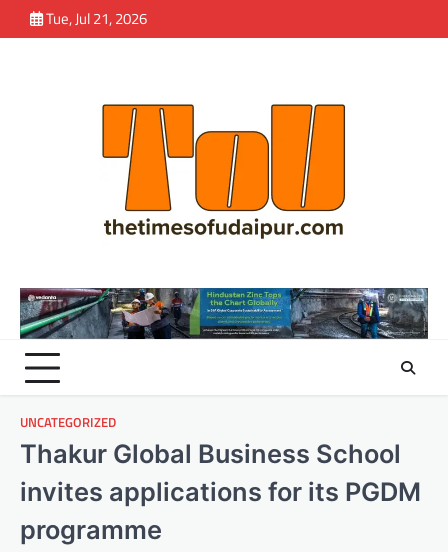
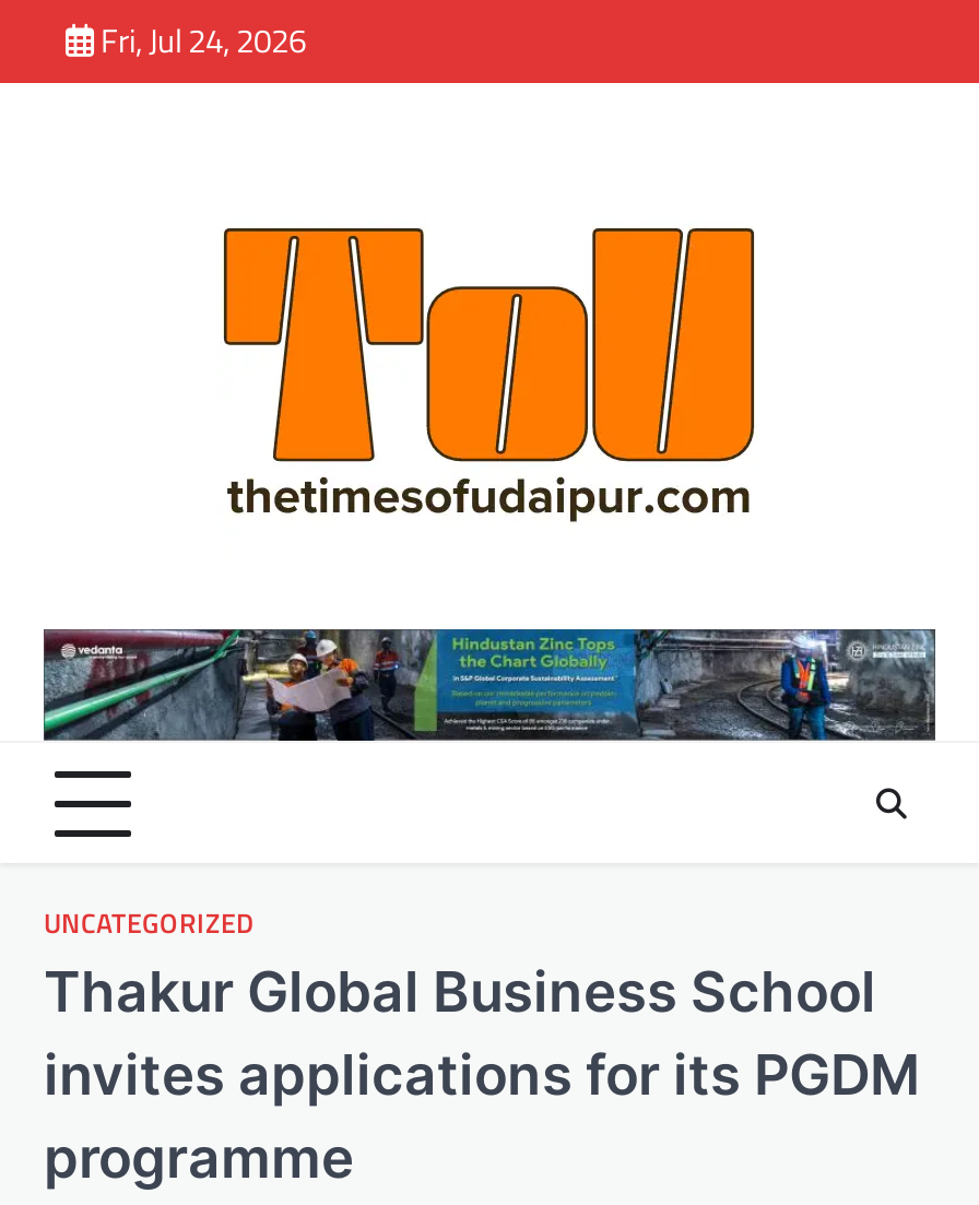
[46,7,147,30] Tue, Jul 21, 2026 -> [101,15,306,66] Fri, Jul 24, 2026

